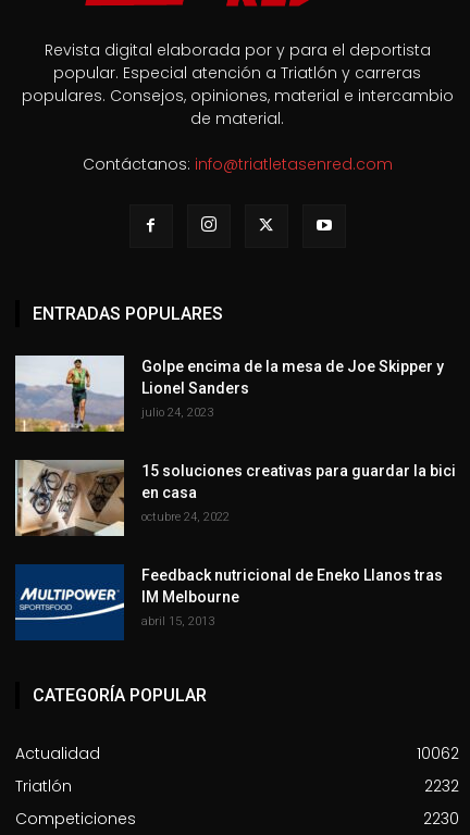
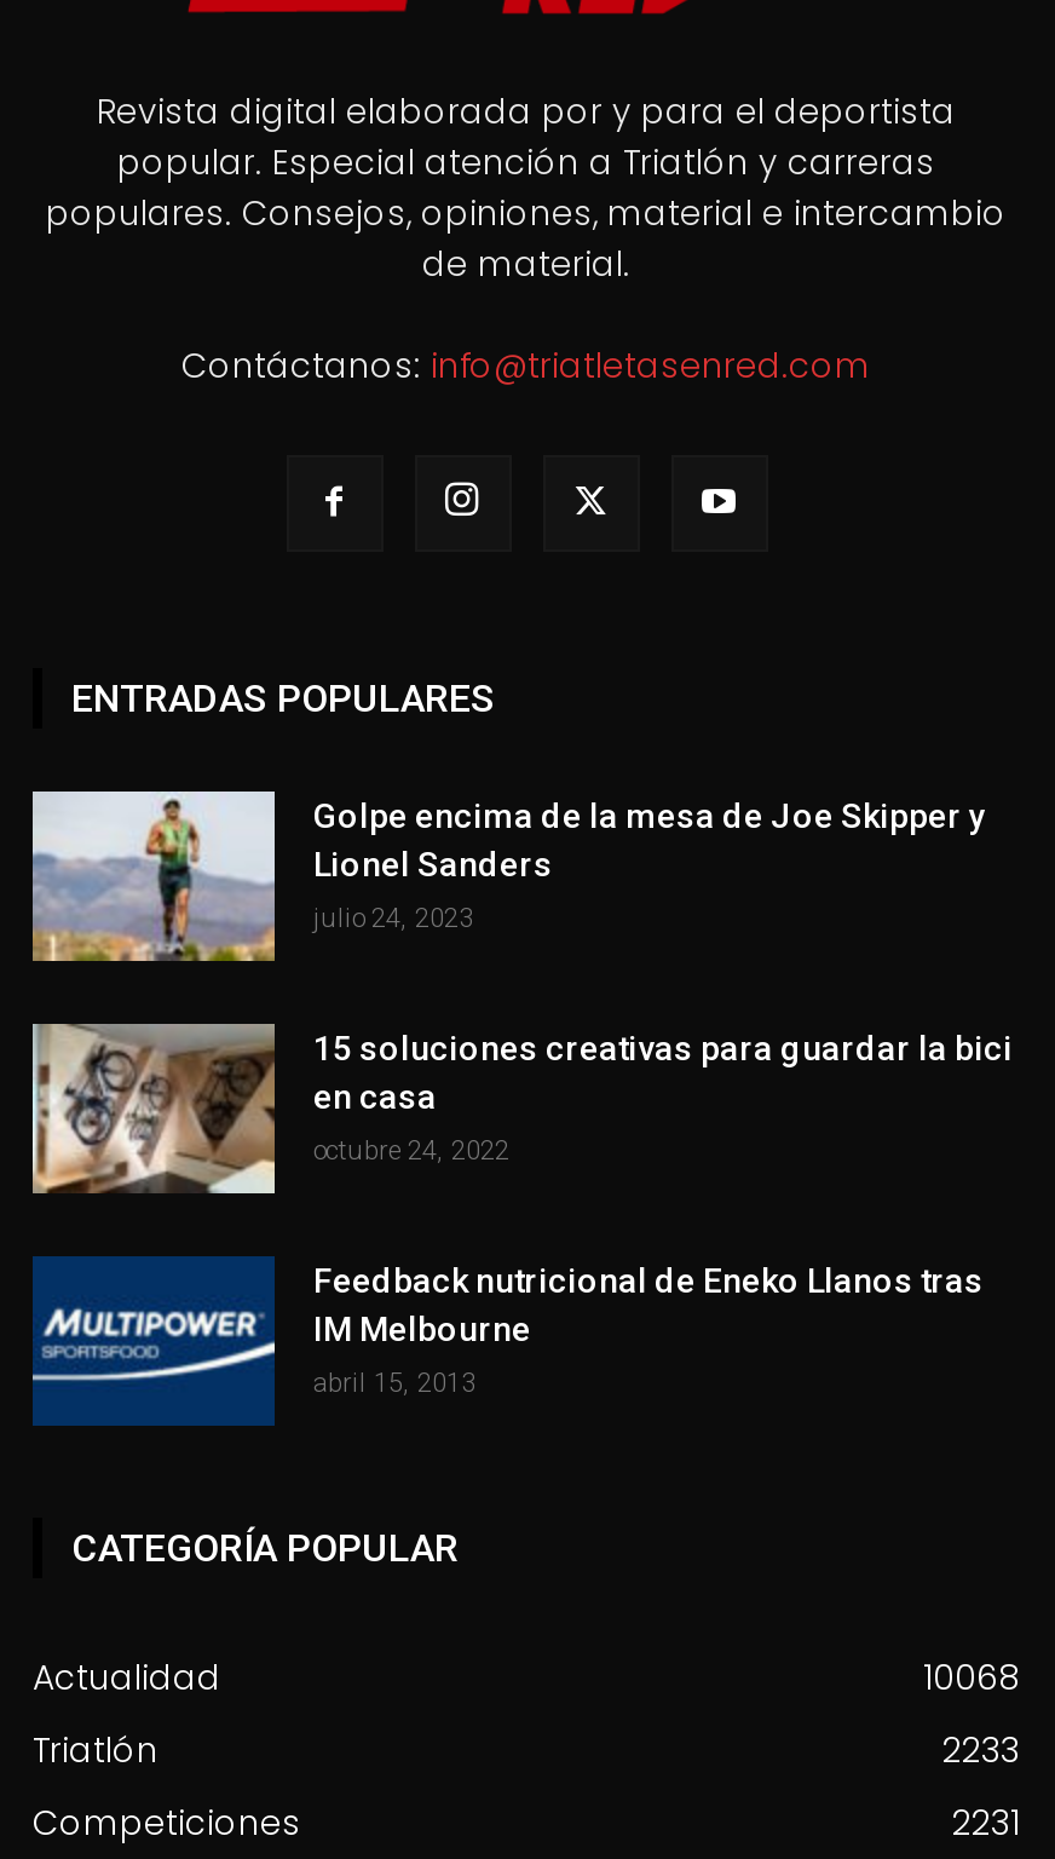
[417,742,459,764] 10062 -> [923,1652,1020,1700] 10068
[424,775,459,796] 2232 -> [942,1725,1020,1773] 2233
[423,807,459,829] 2230 -> [952,1797,1020,1846] 2231

